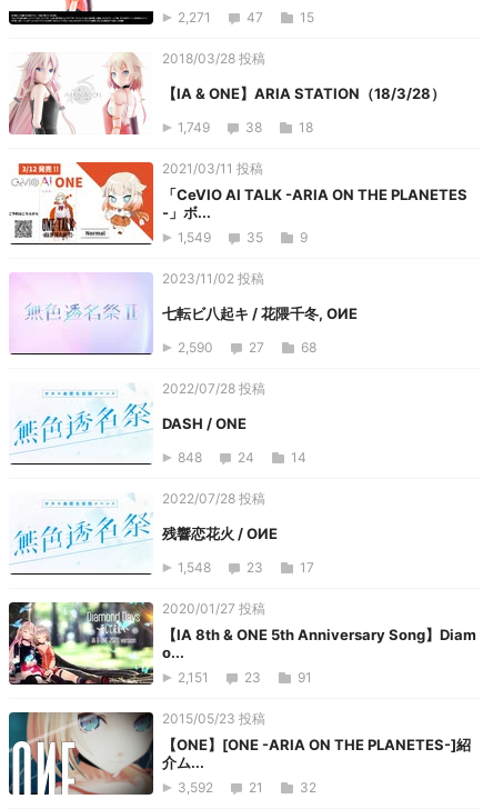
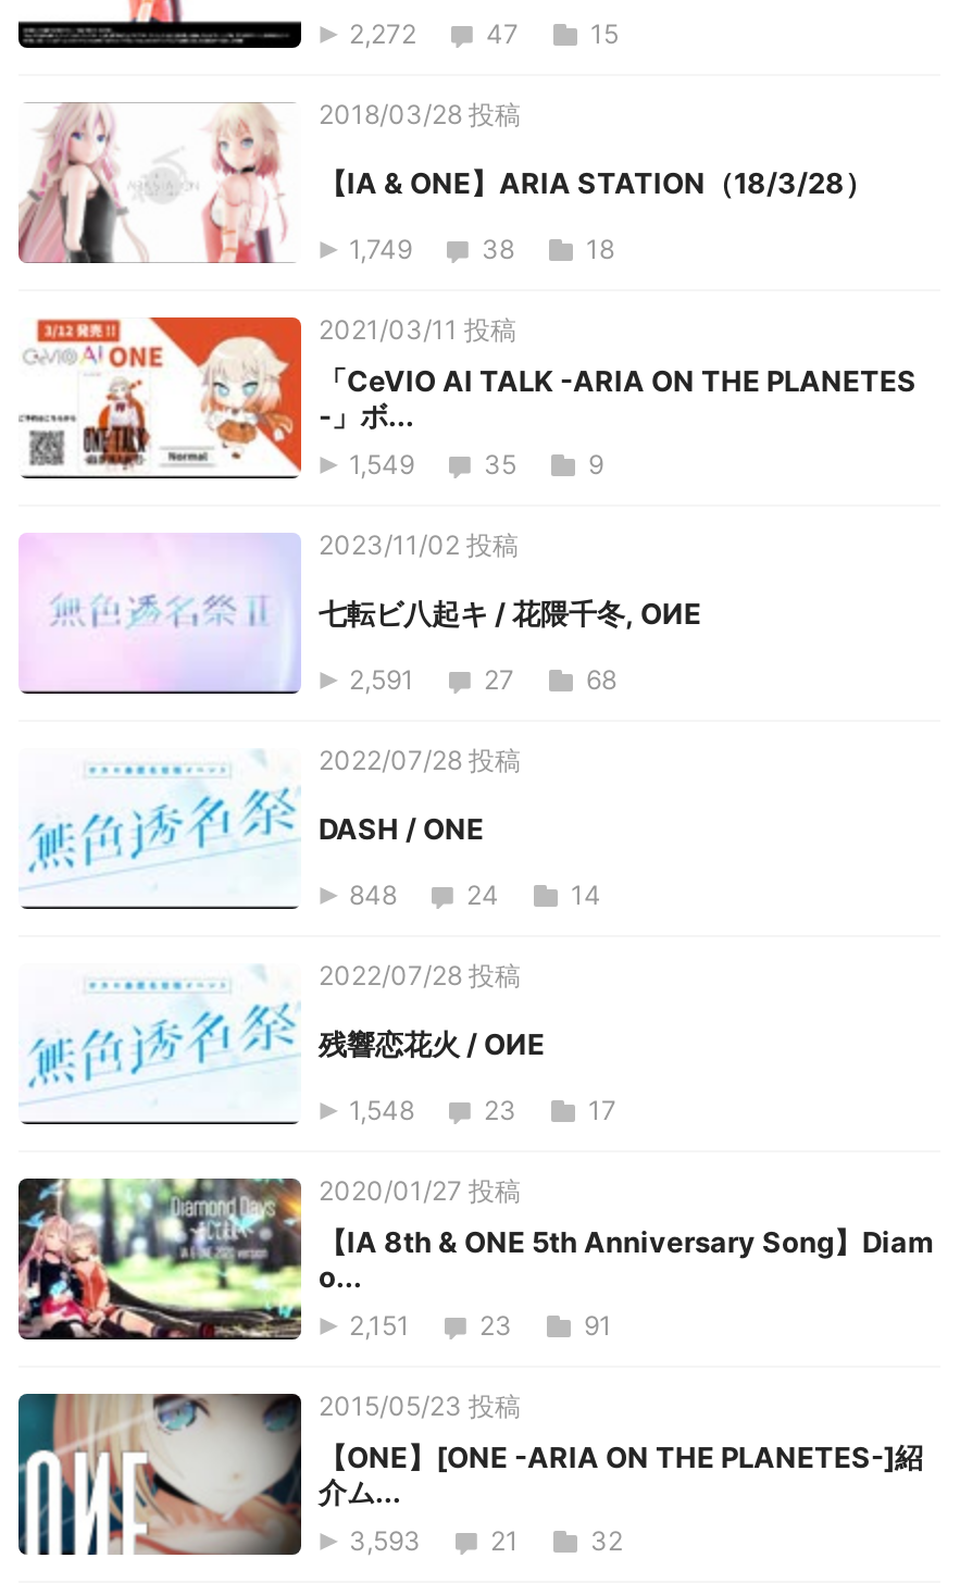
[178,9,211,26] 2,271 -> [349,17,416,50] 2,272
[178,339,213,356] 2,590 -> [349,663,414,696] 2,591
[178,779,213,796] 3,592 -> [349,1524,421,1557] 3,593

